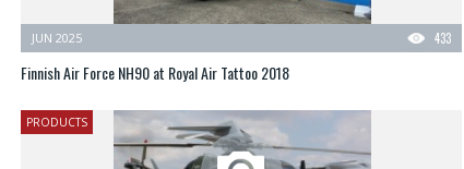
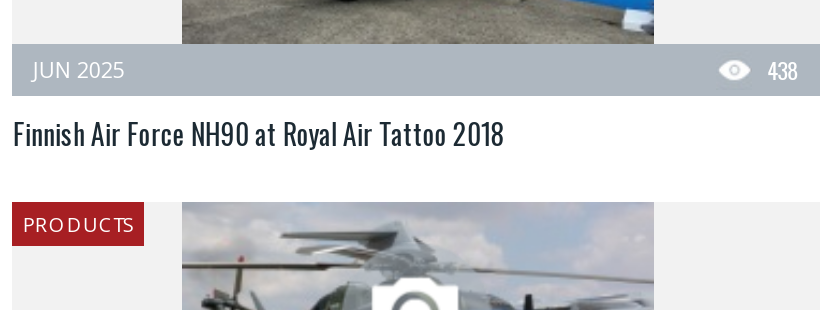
[431,29,450,46] 433 -> [761,53,799,85] 438

